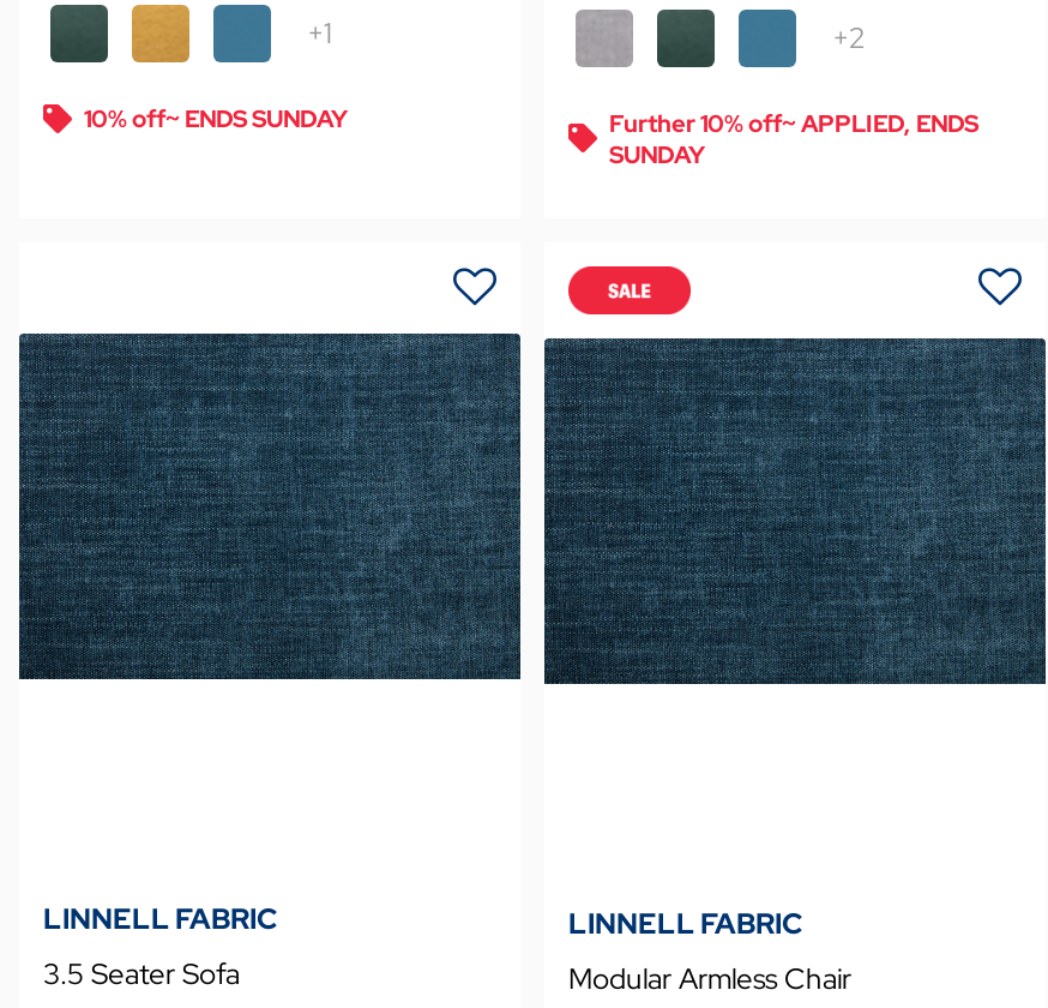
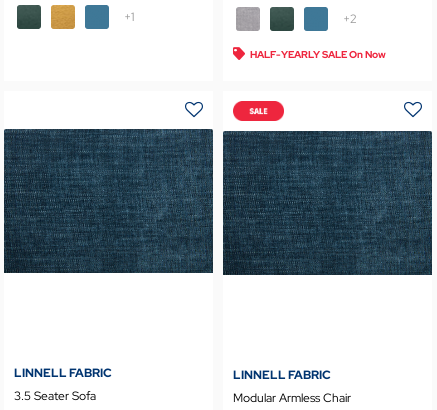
[84,103,348,135] 10% off~ ENDS SUNDAY -> none
[609,108,978,171] Further 10% off~ APPLIED, ENDS | SUNDAY -> [250,48,386,61] HALF-YEARLY SALE On Now

